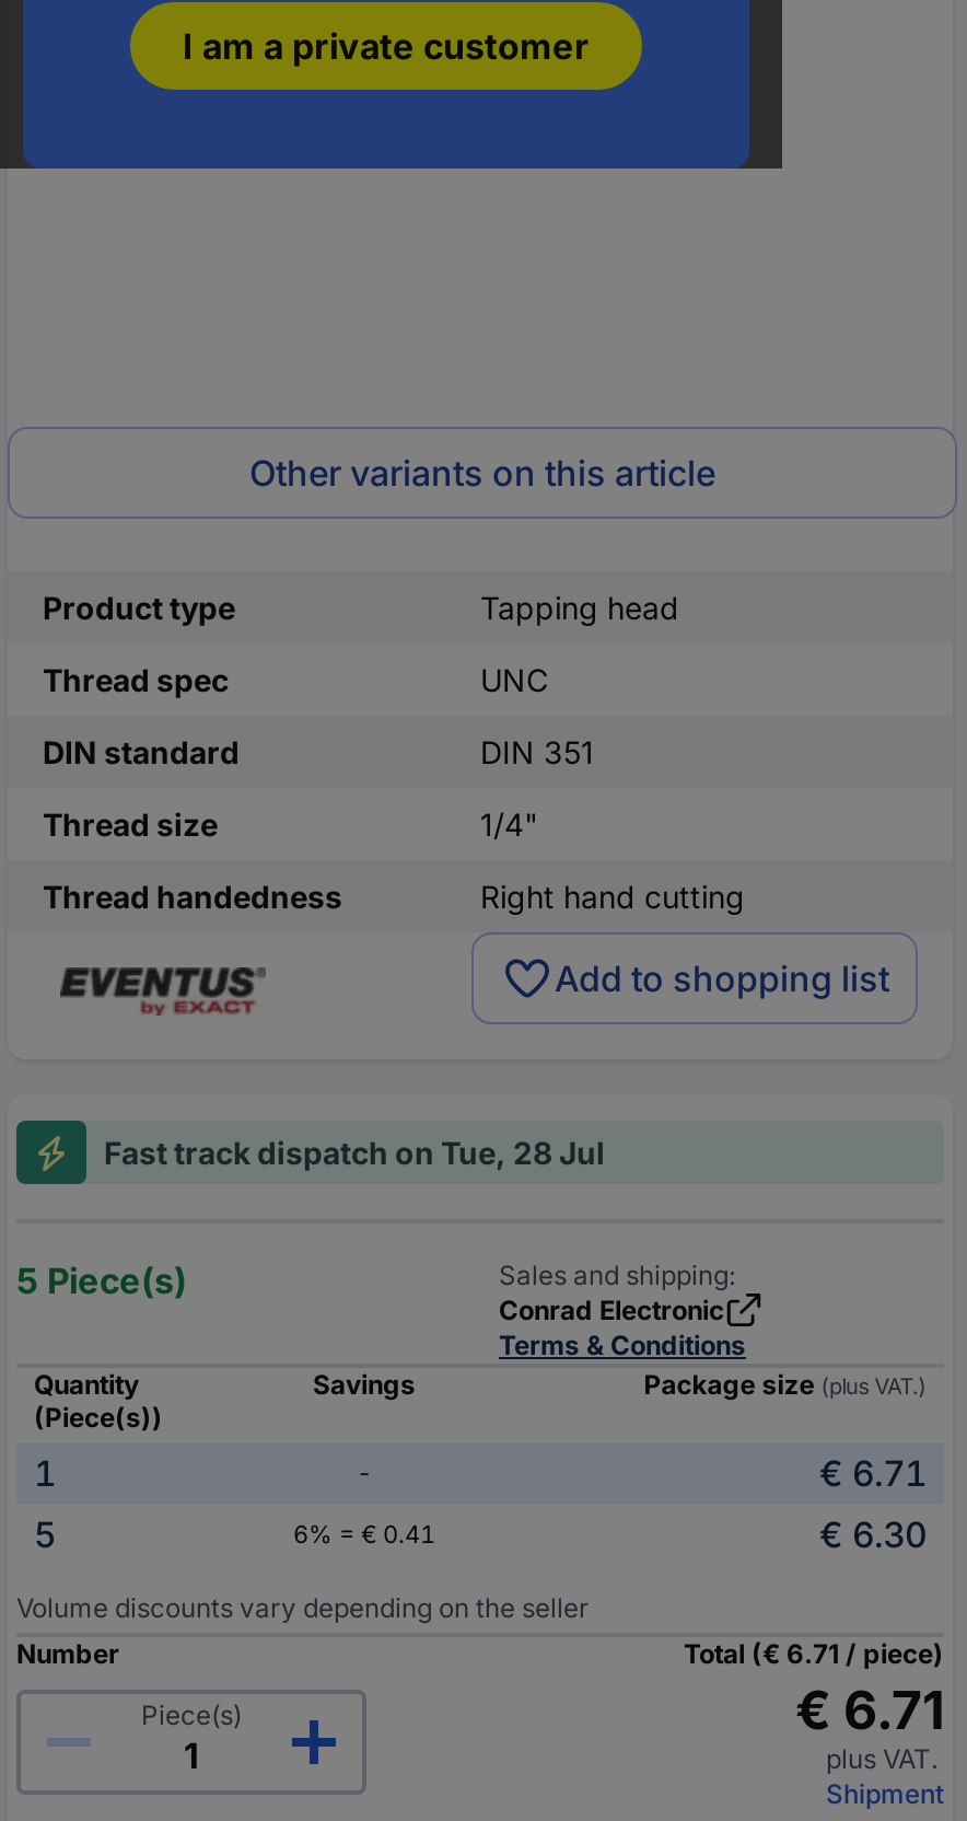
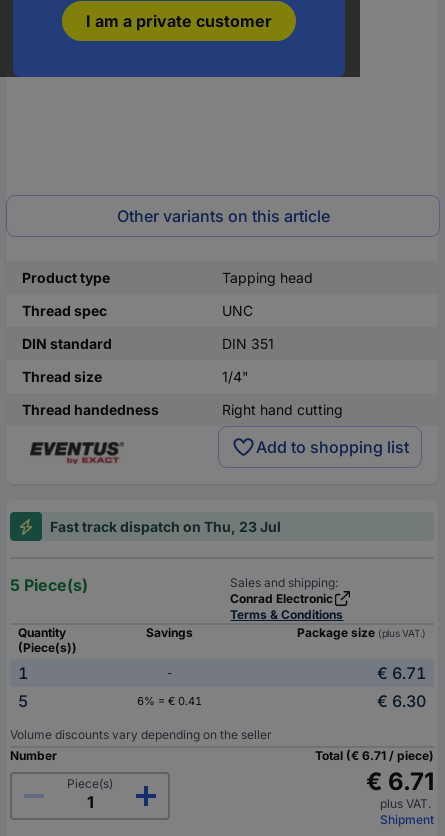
[104,1134,605,1171] Fast track dispatch on Tue, 28 Jul -> [50,518,281,535] Fast track dispatch on Thu, 23 Jul

